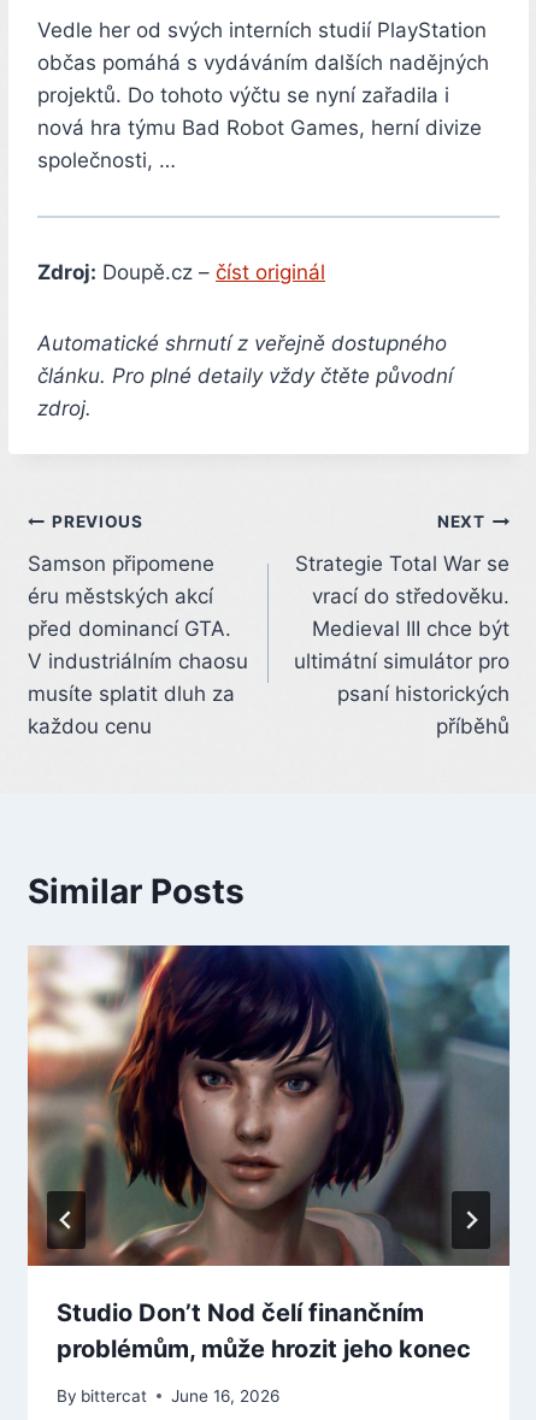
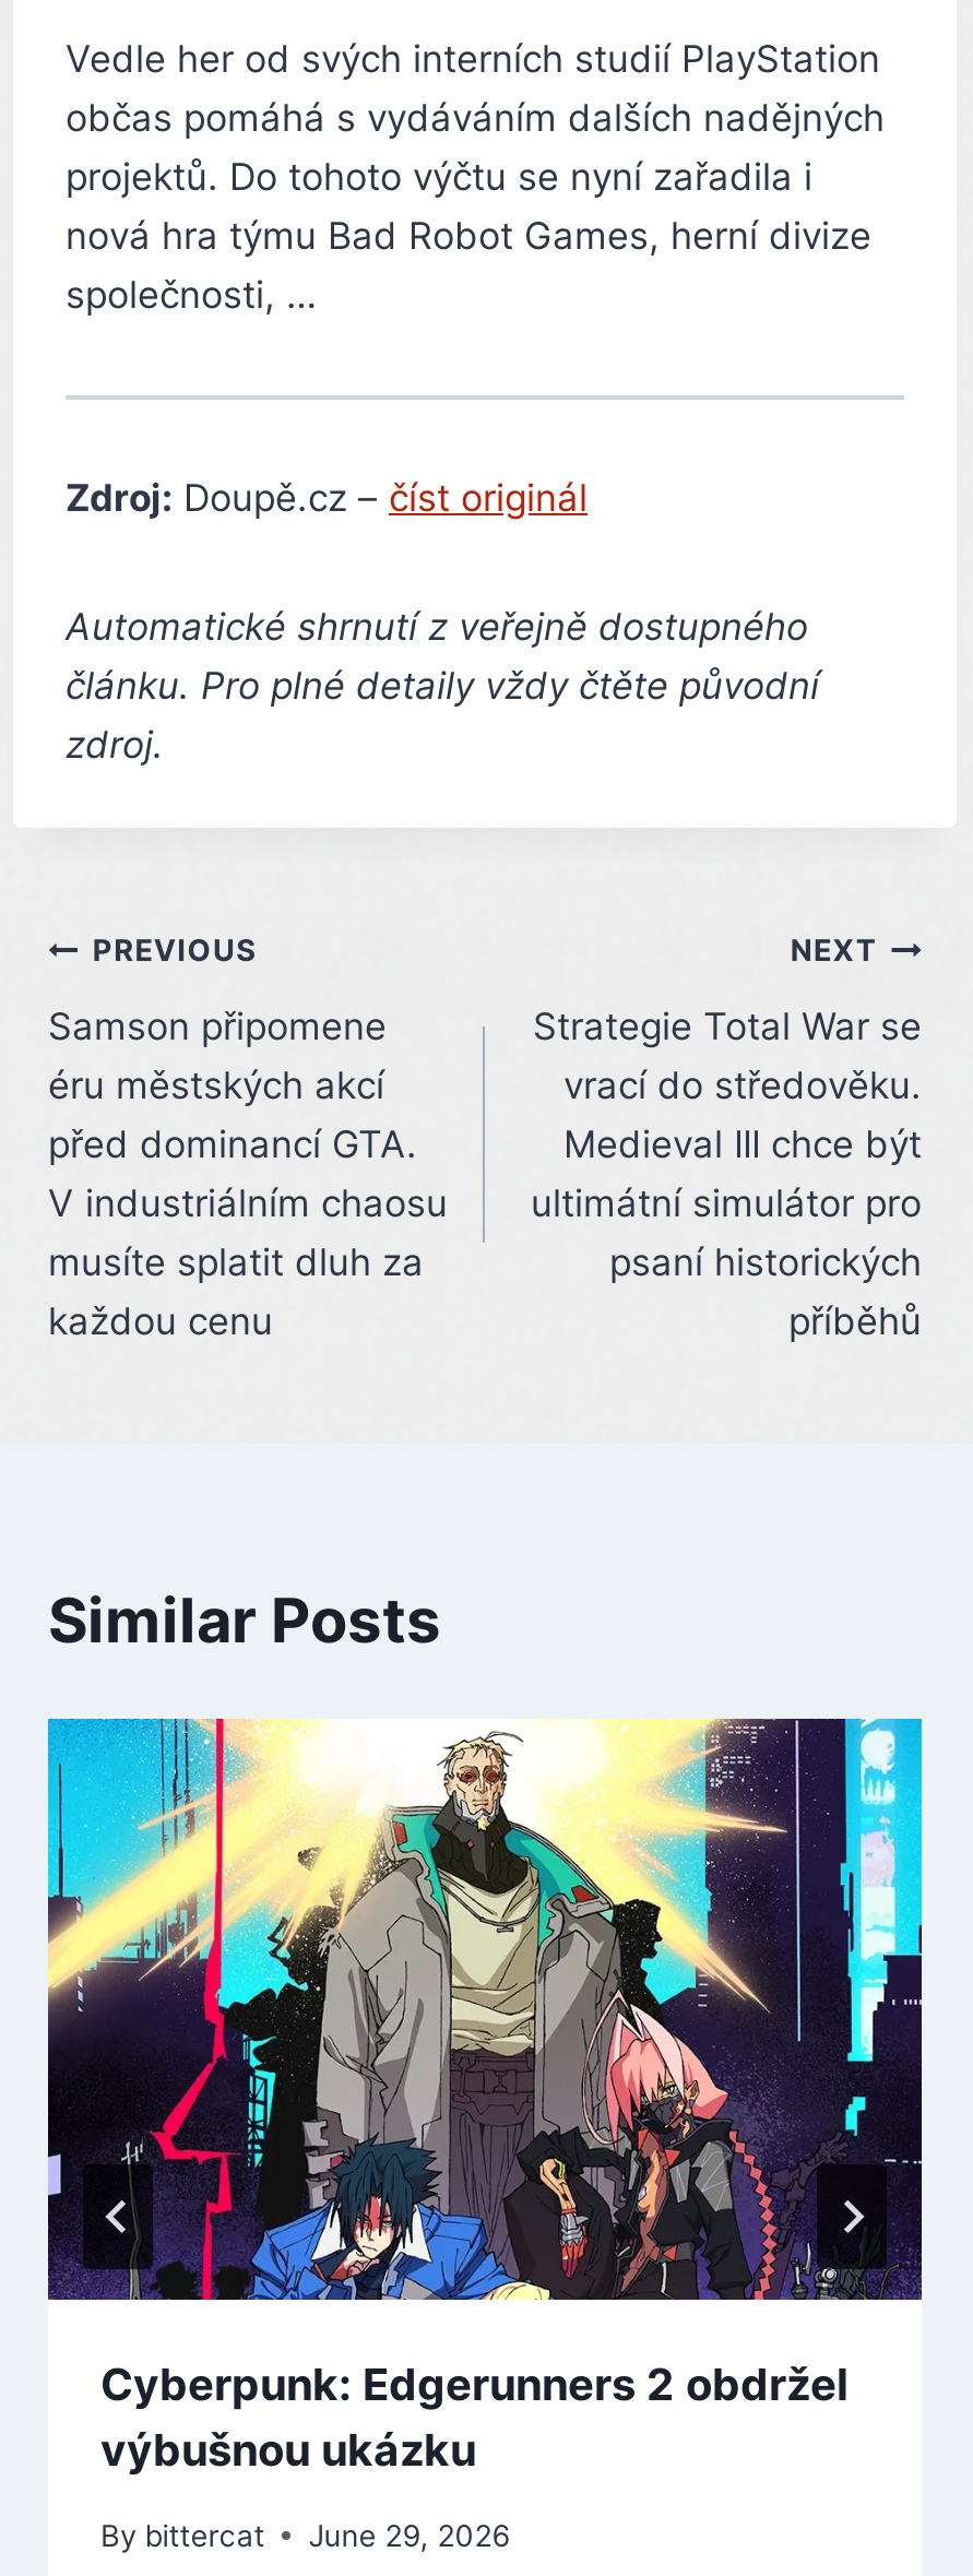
[26,944,511,1364] [image] | Studio Don’t Nod čelí finančním | problémům, může hrozit jeho konec -> [46,1717,924,2477] [image] | Cyberpunk: Edgerunners 2 obdržel | výbušnou ukázku
[57,1386,280,1405] By bittercat June 16, 2026 -> [100,2518,509,2553] By bittercat June 29, 2026

